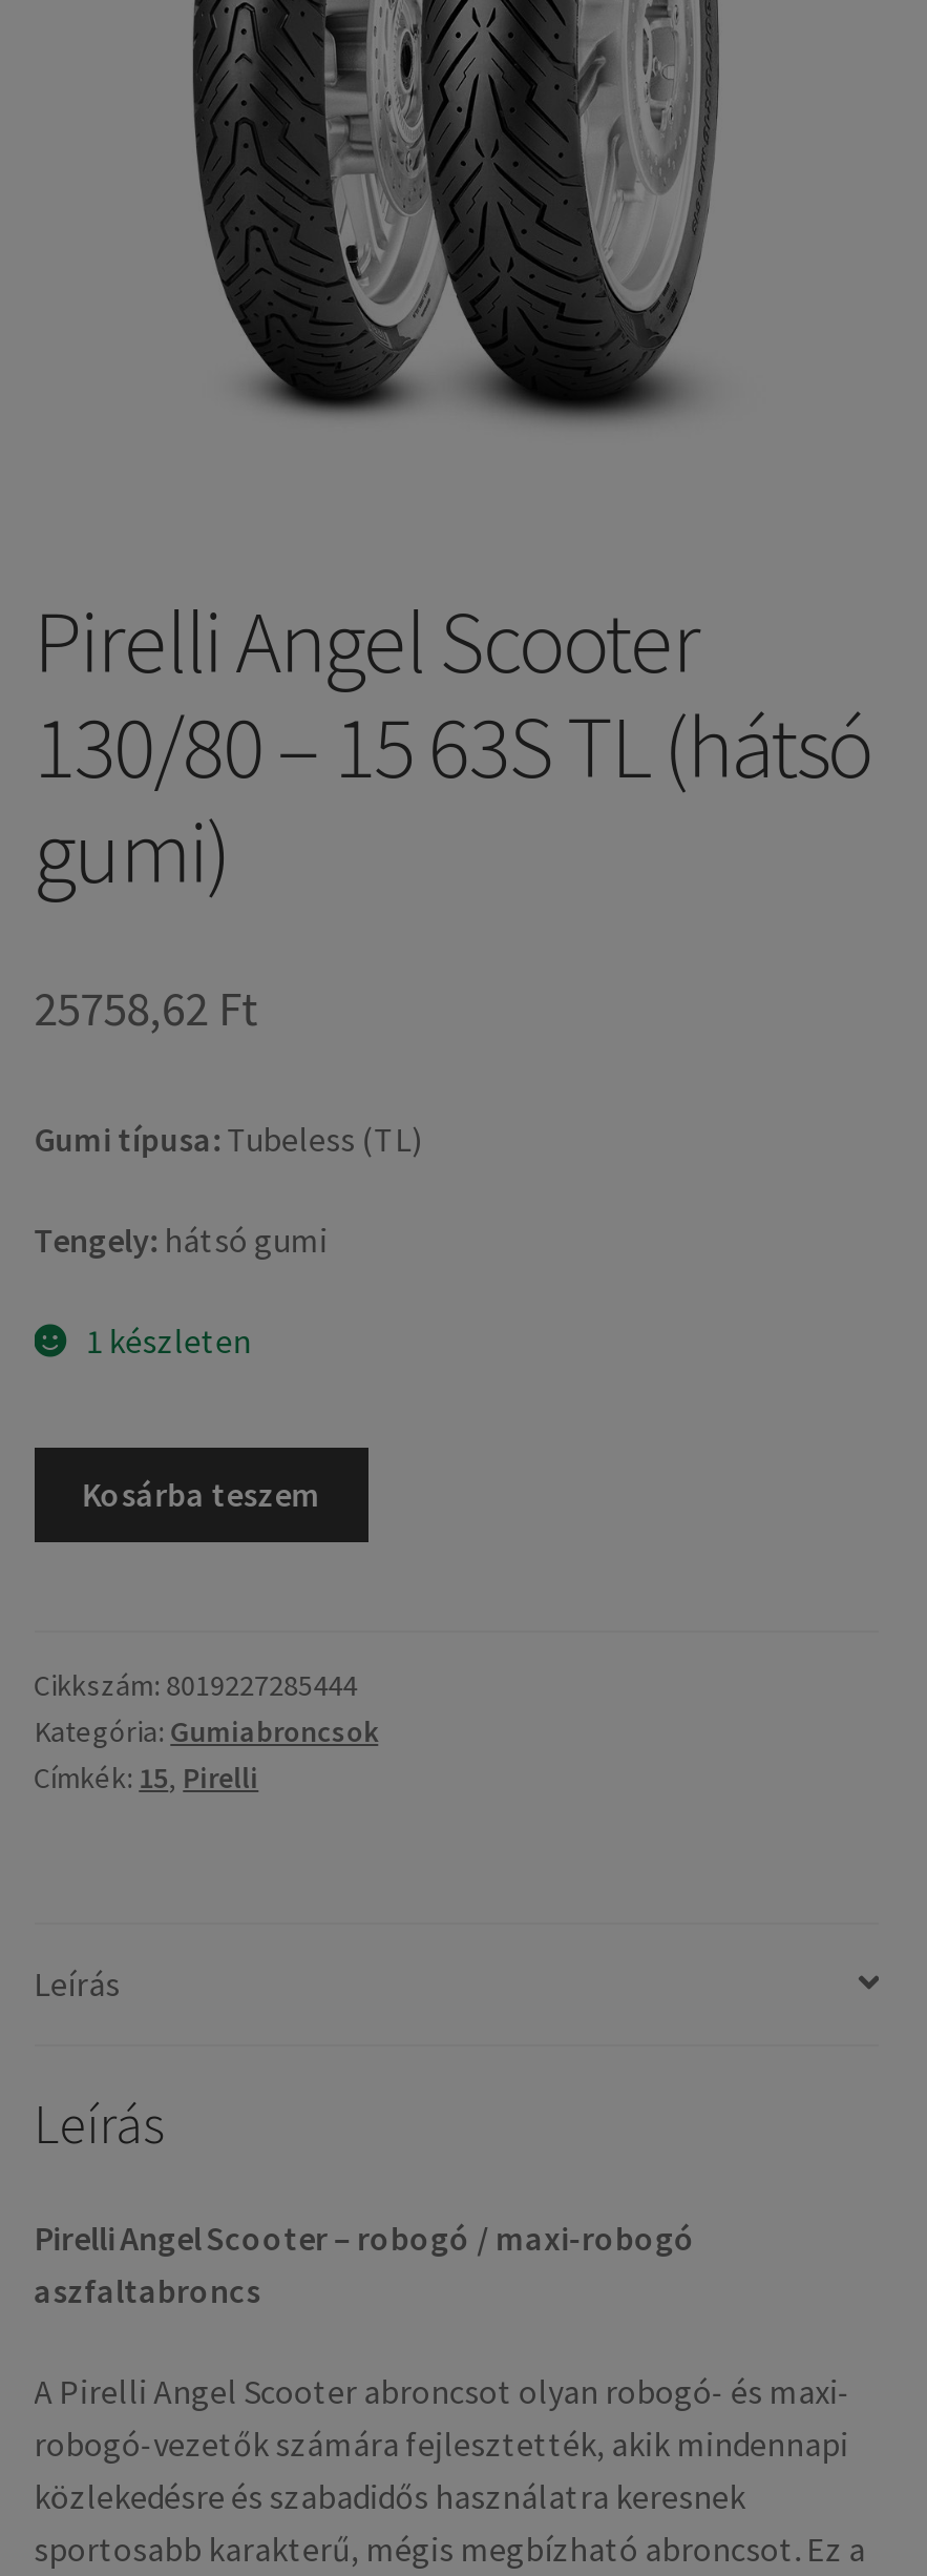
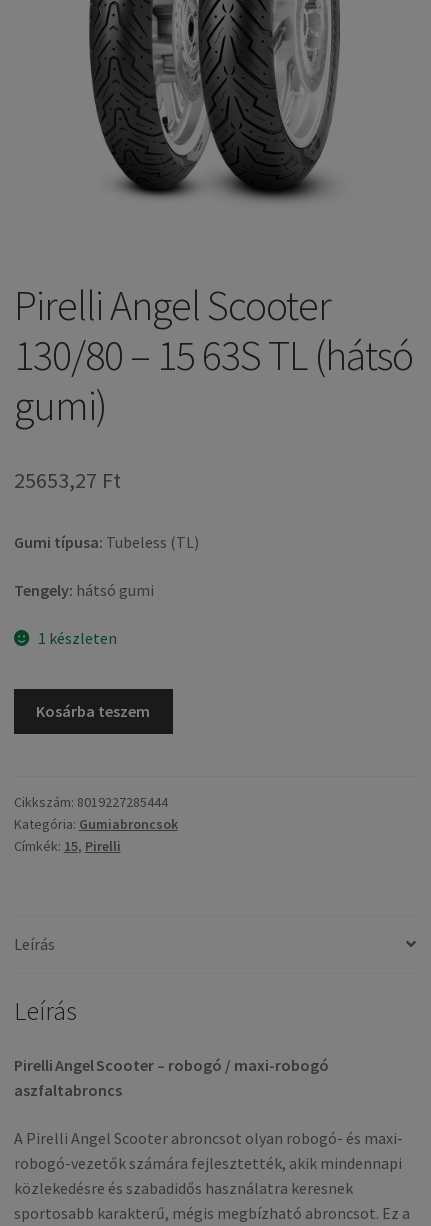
[34,980,258,1038] 25758,62 Ft -> [14,466,121,494] 25653,27 Ft

